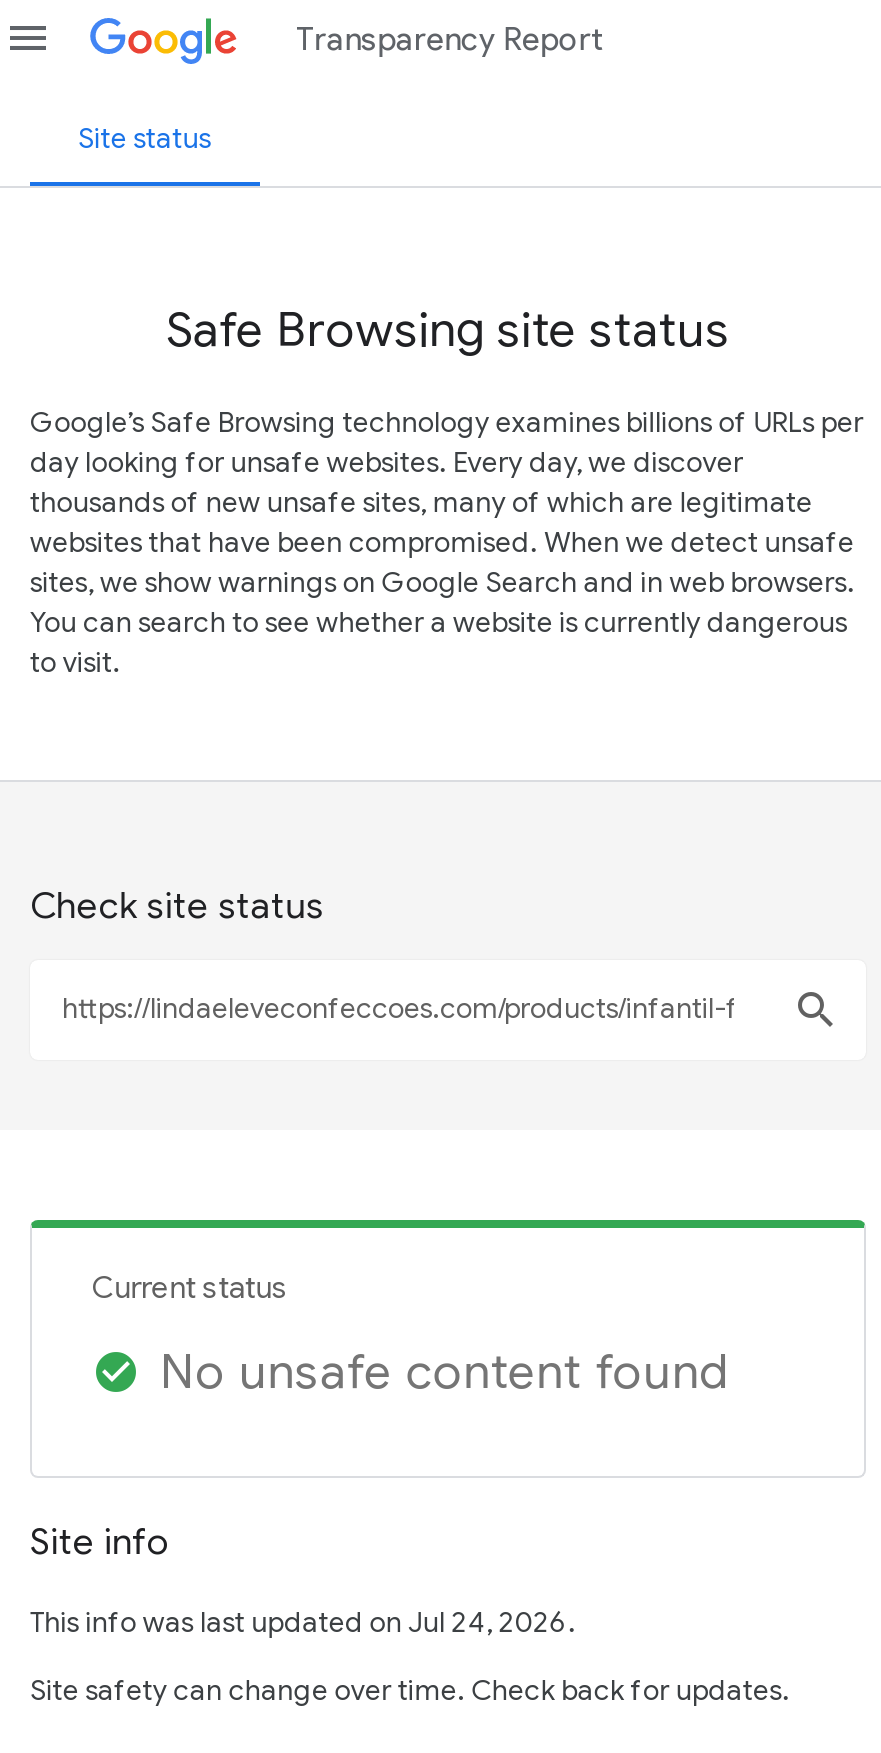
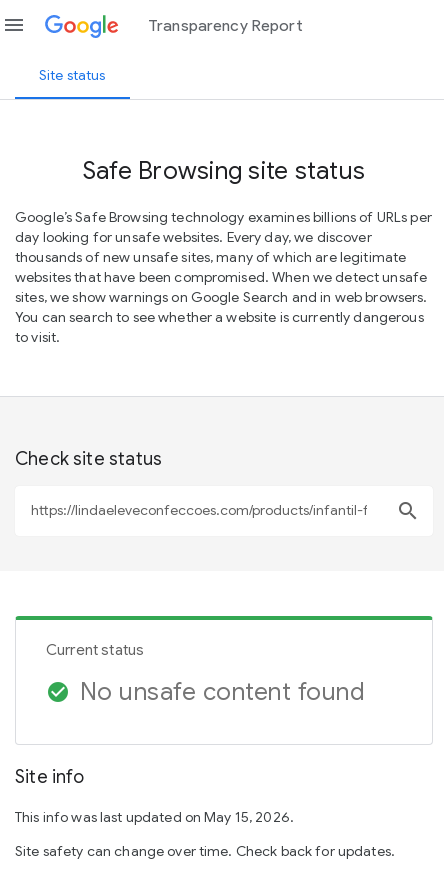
[30,1604,576,1640] This info was last updated on Jul 24, 2026. -> [15,808,294,826] This info was last updated on May 15, 2026.

